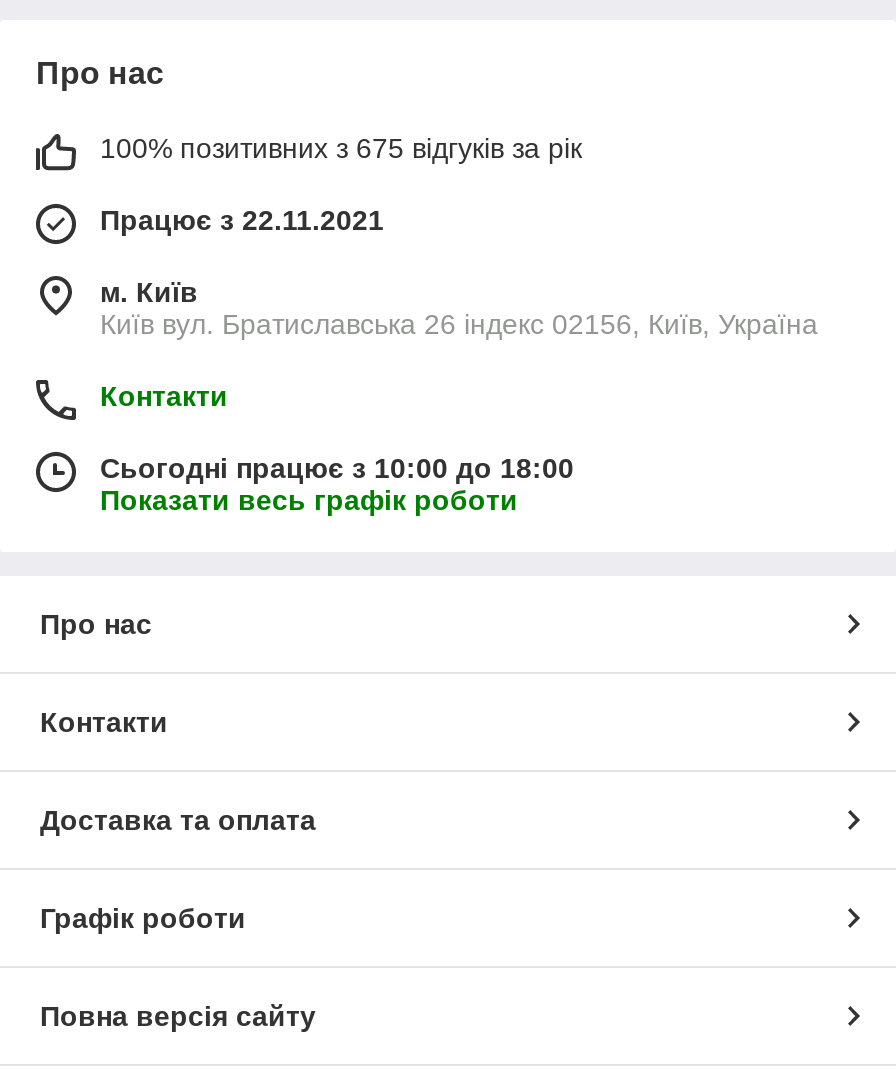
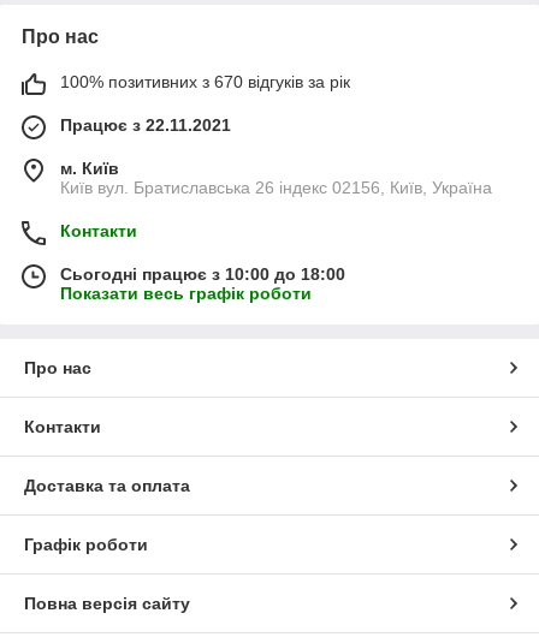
[100,133,582,165] 100% позитивних з 675 відгуків за рік -> [60,73,350,92] 100% позитивних з 670 відгуків за рік

